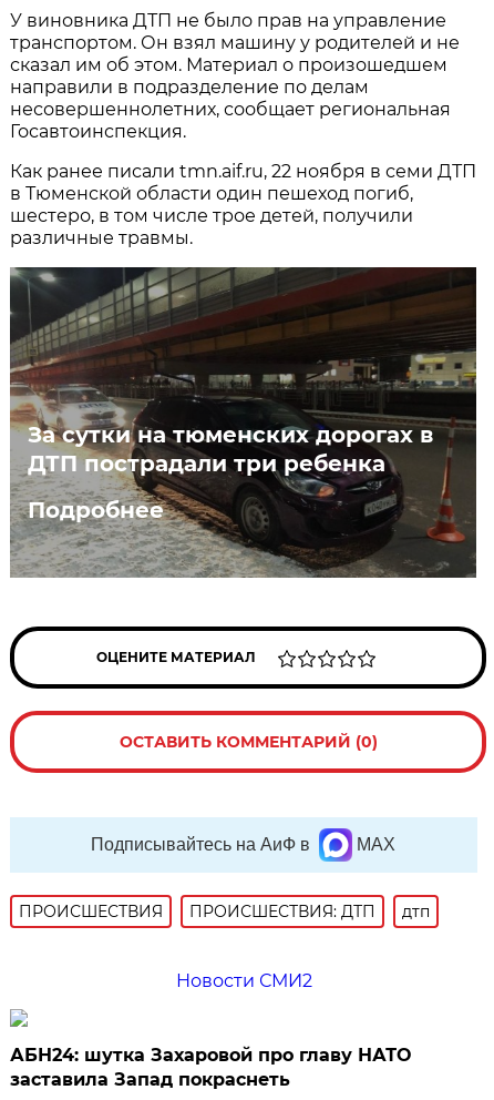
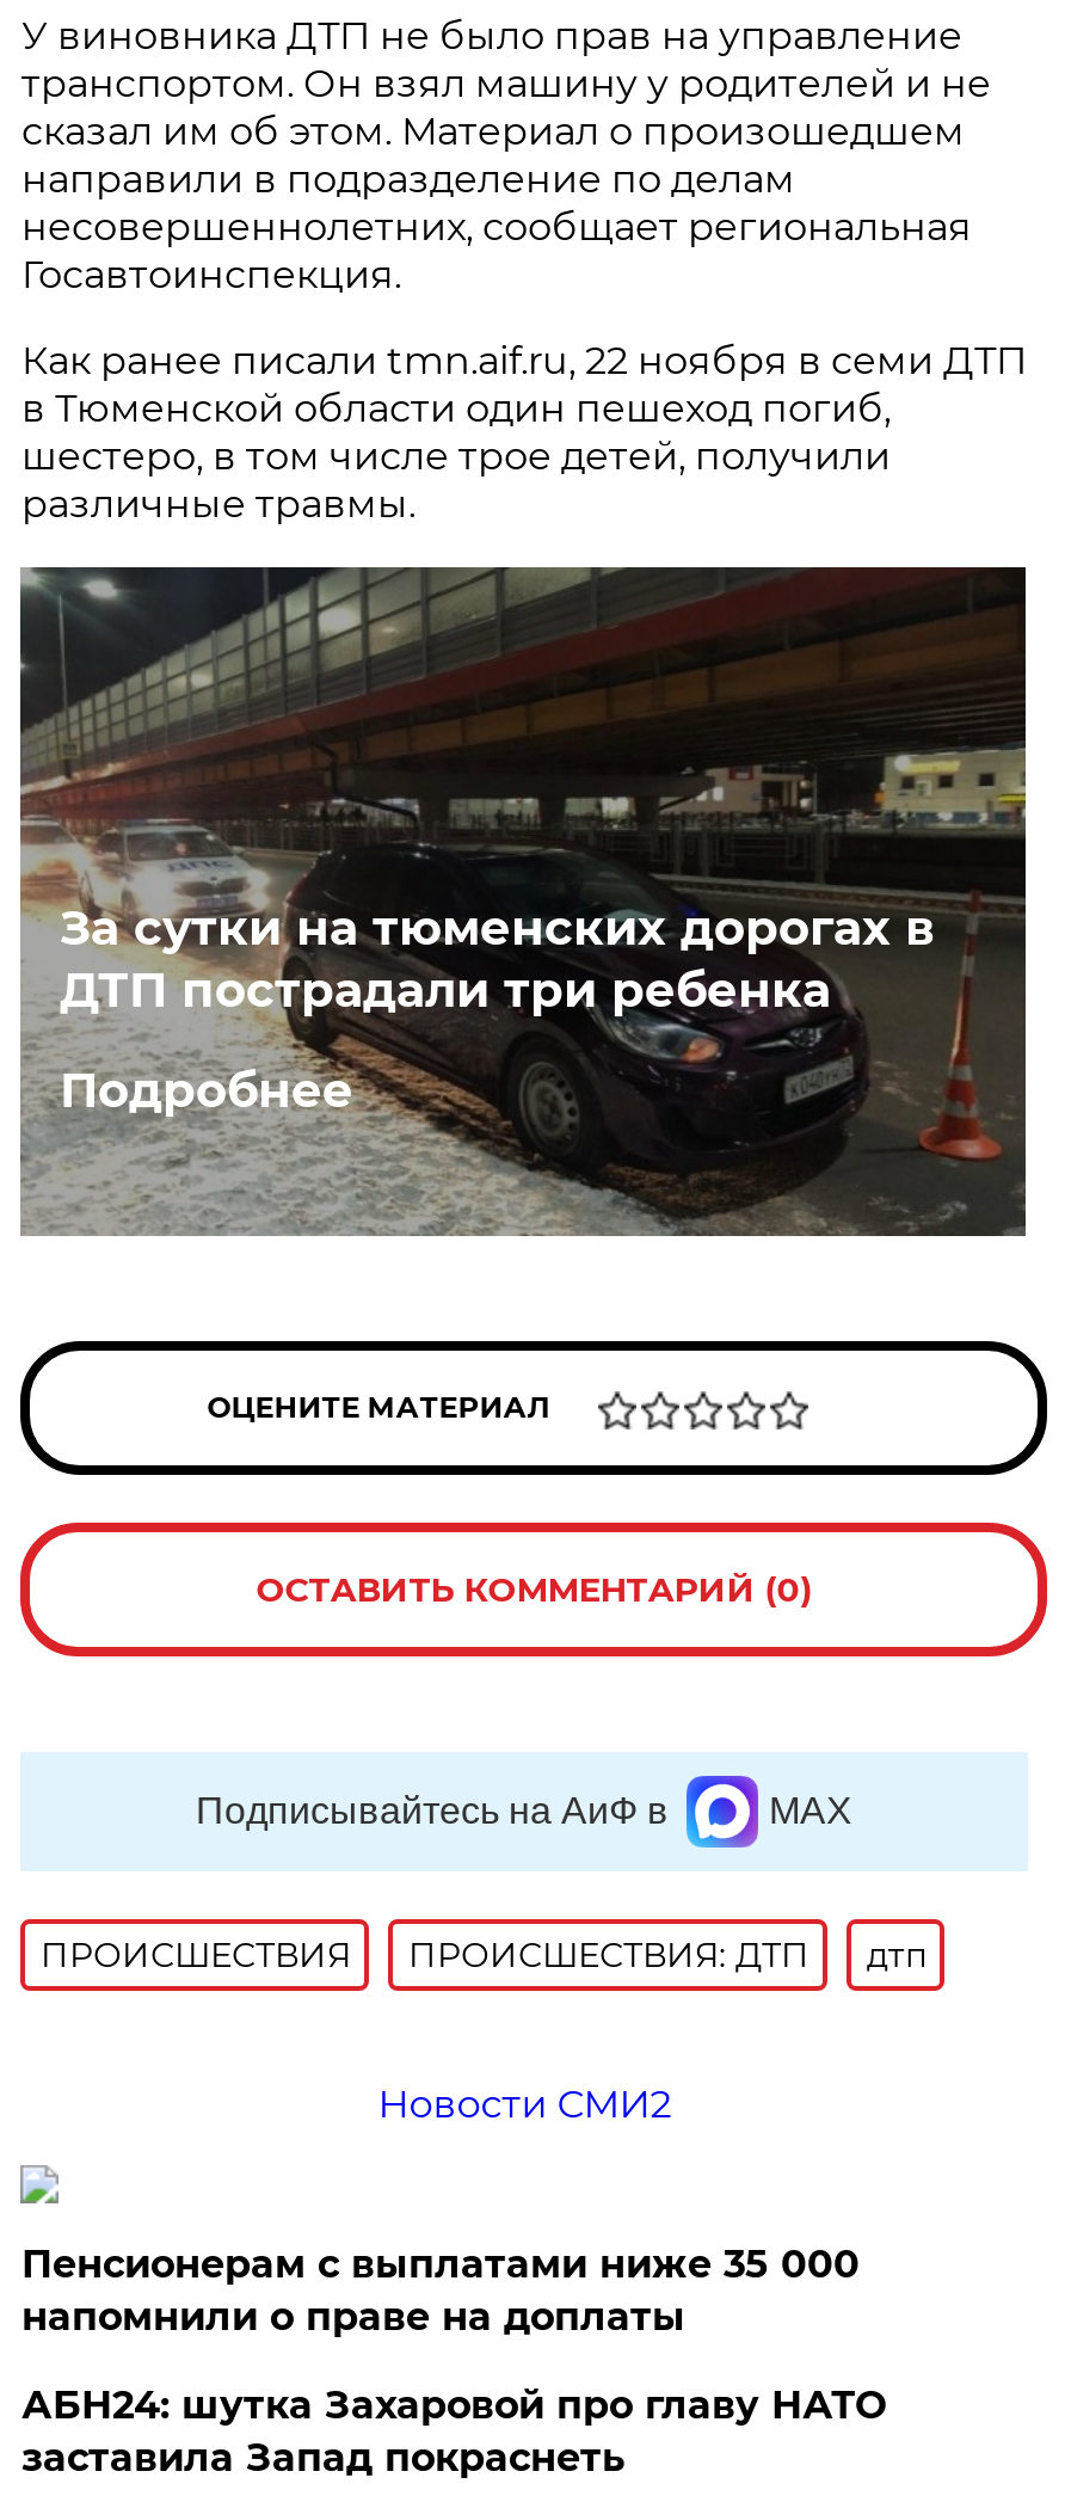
none -> [21,2242,859,2340] Пенсионерам с выплатами ниже 35 000 | напомнили о праве на доплаты

